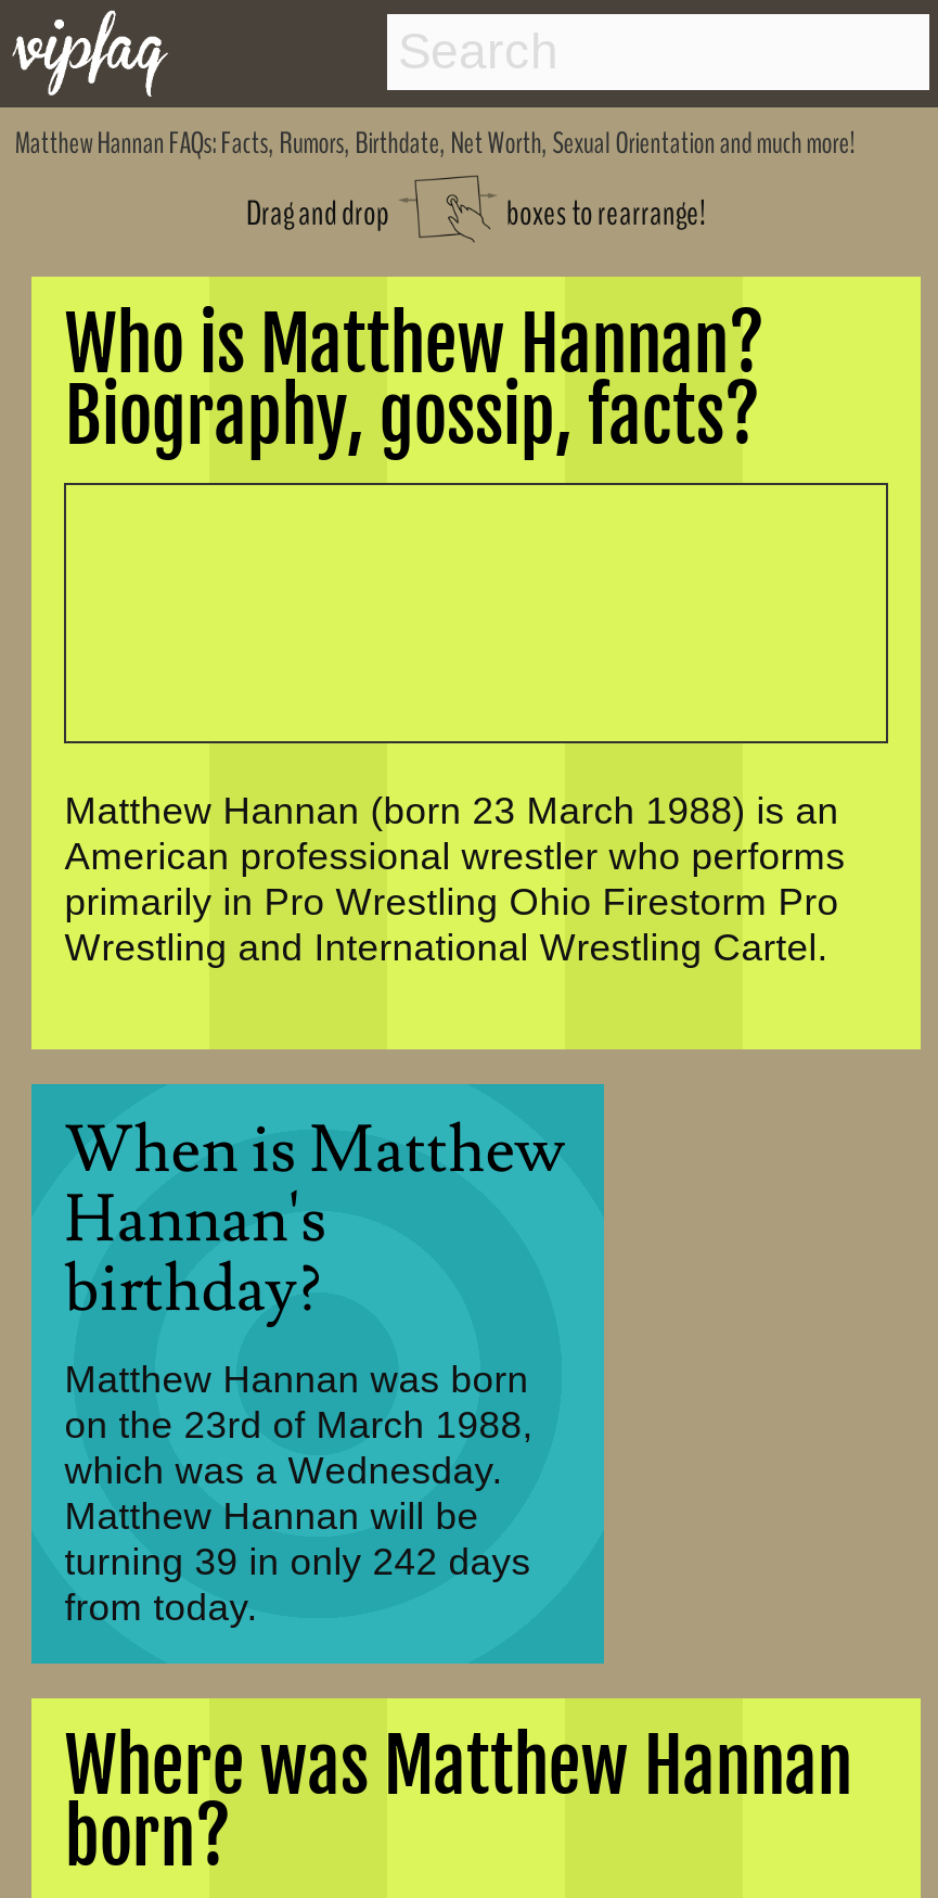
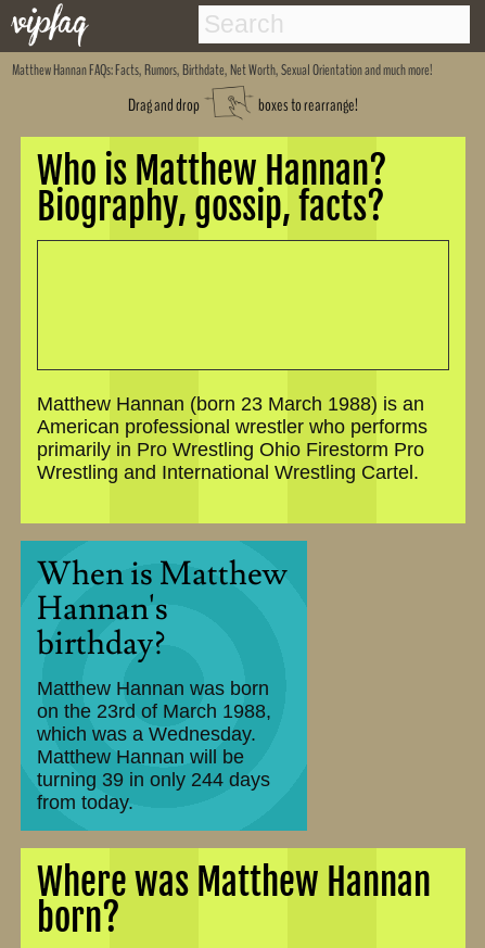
[64,1540,531,1584] turning 39 in only 242 days -> [37,769,270,791] turning 39 in only 244 days

